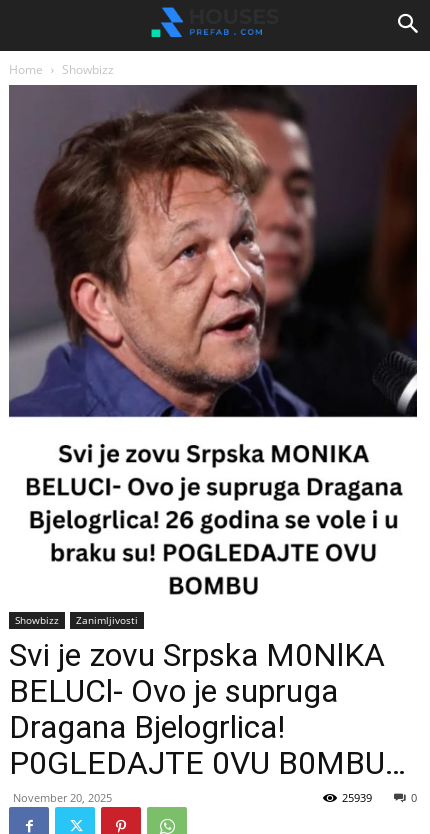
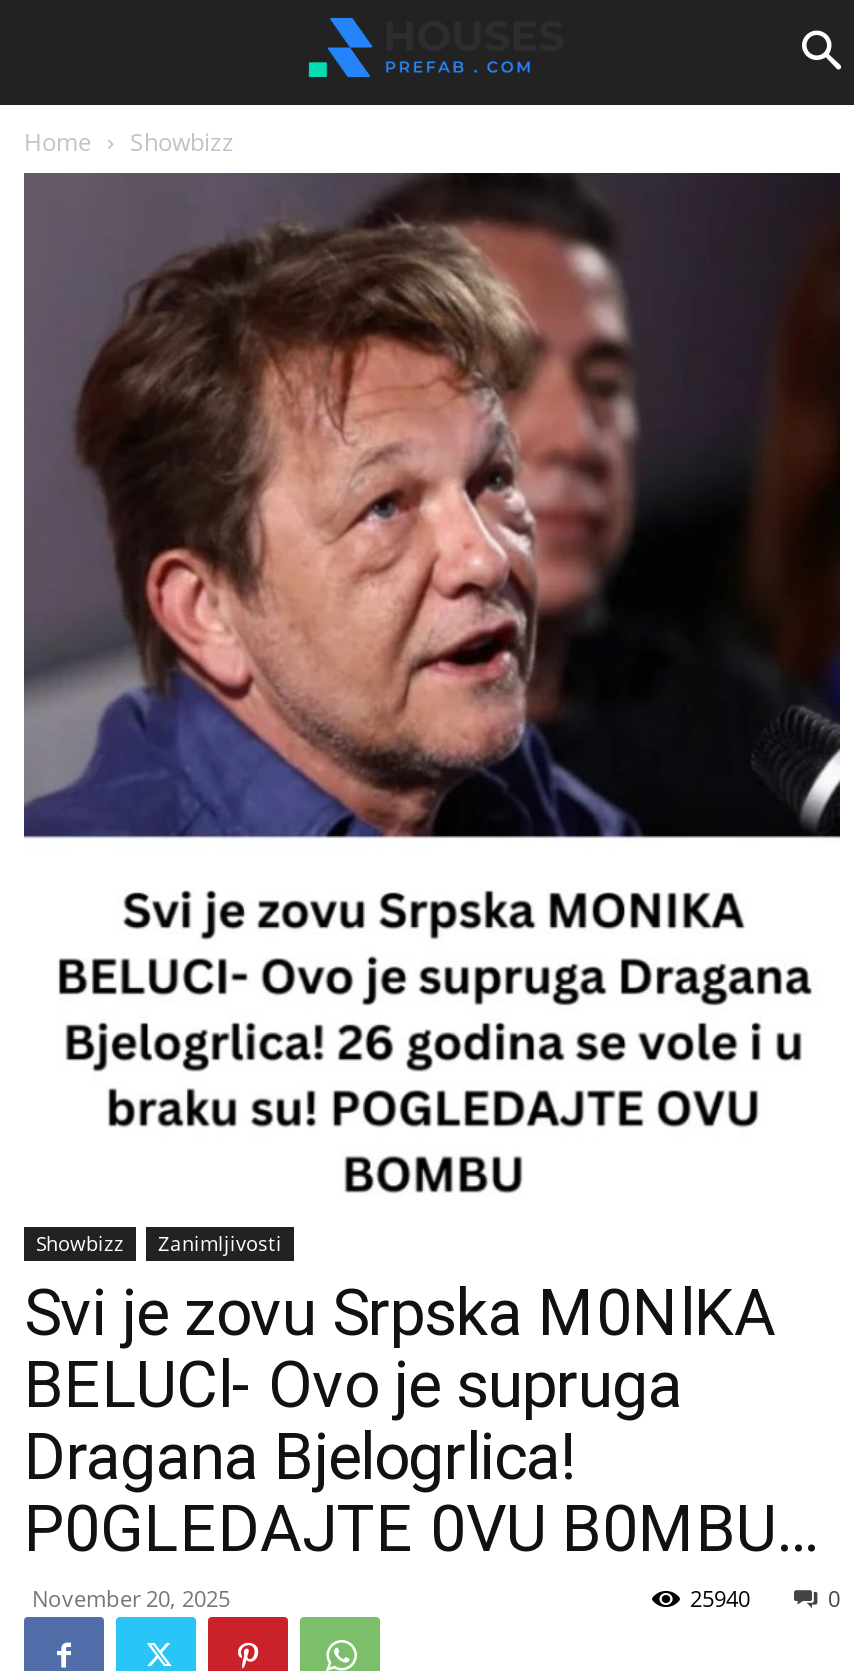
[342,790,372,805] 25939 -> [690,1582,750,1612] 25940

